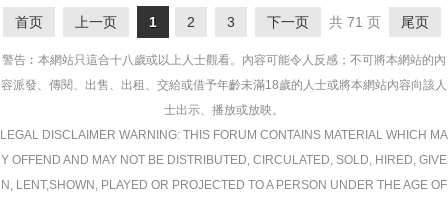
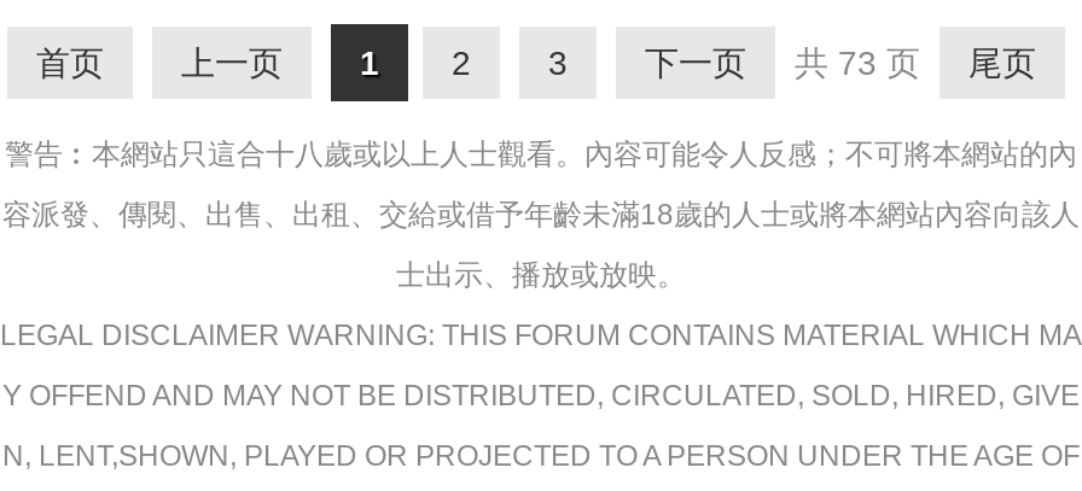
[15,14,429,30] 首页 上一页 1 2 3 下一页 共 71 页 尾页 -> [36,43,1036,82] 首页 上一页 1 2 3 下一页 共 73 页 尾页

